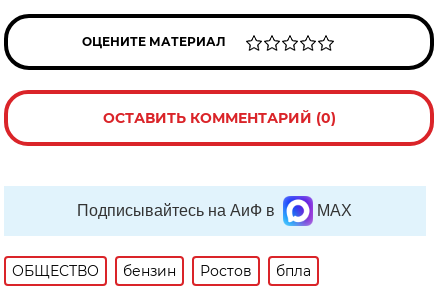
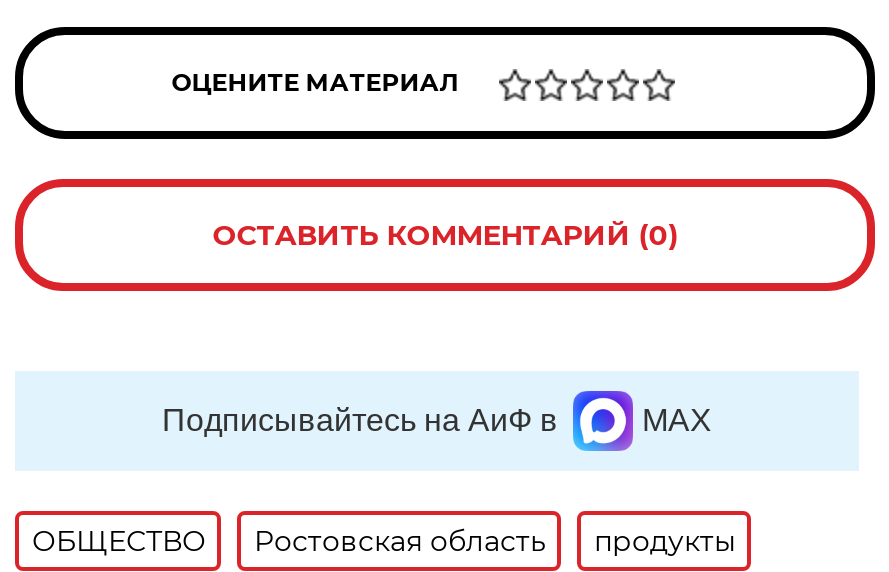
[123,262,311,280] бензин | Ростов | бпла -> [254,523,736,559] Ростовская область | продукты

